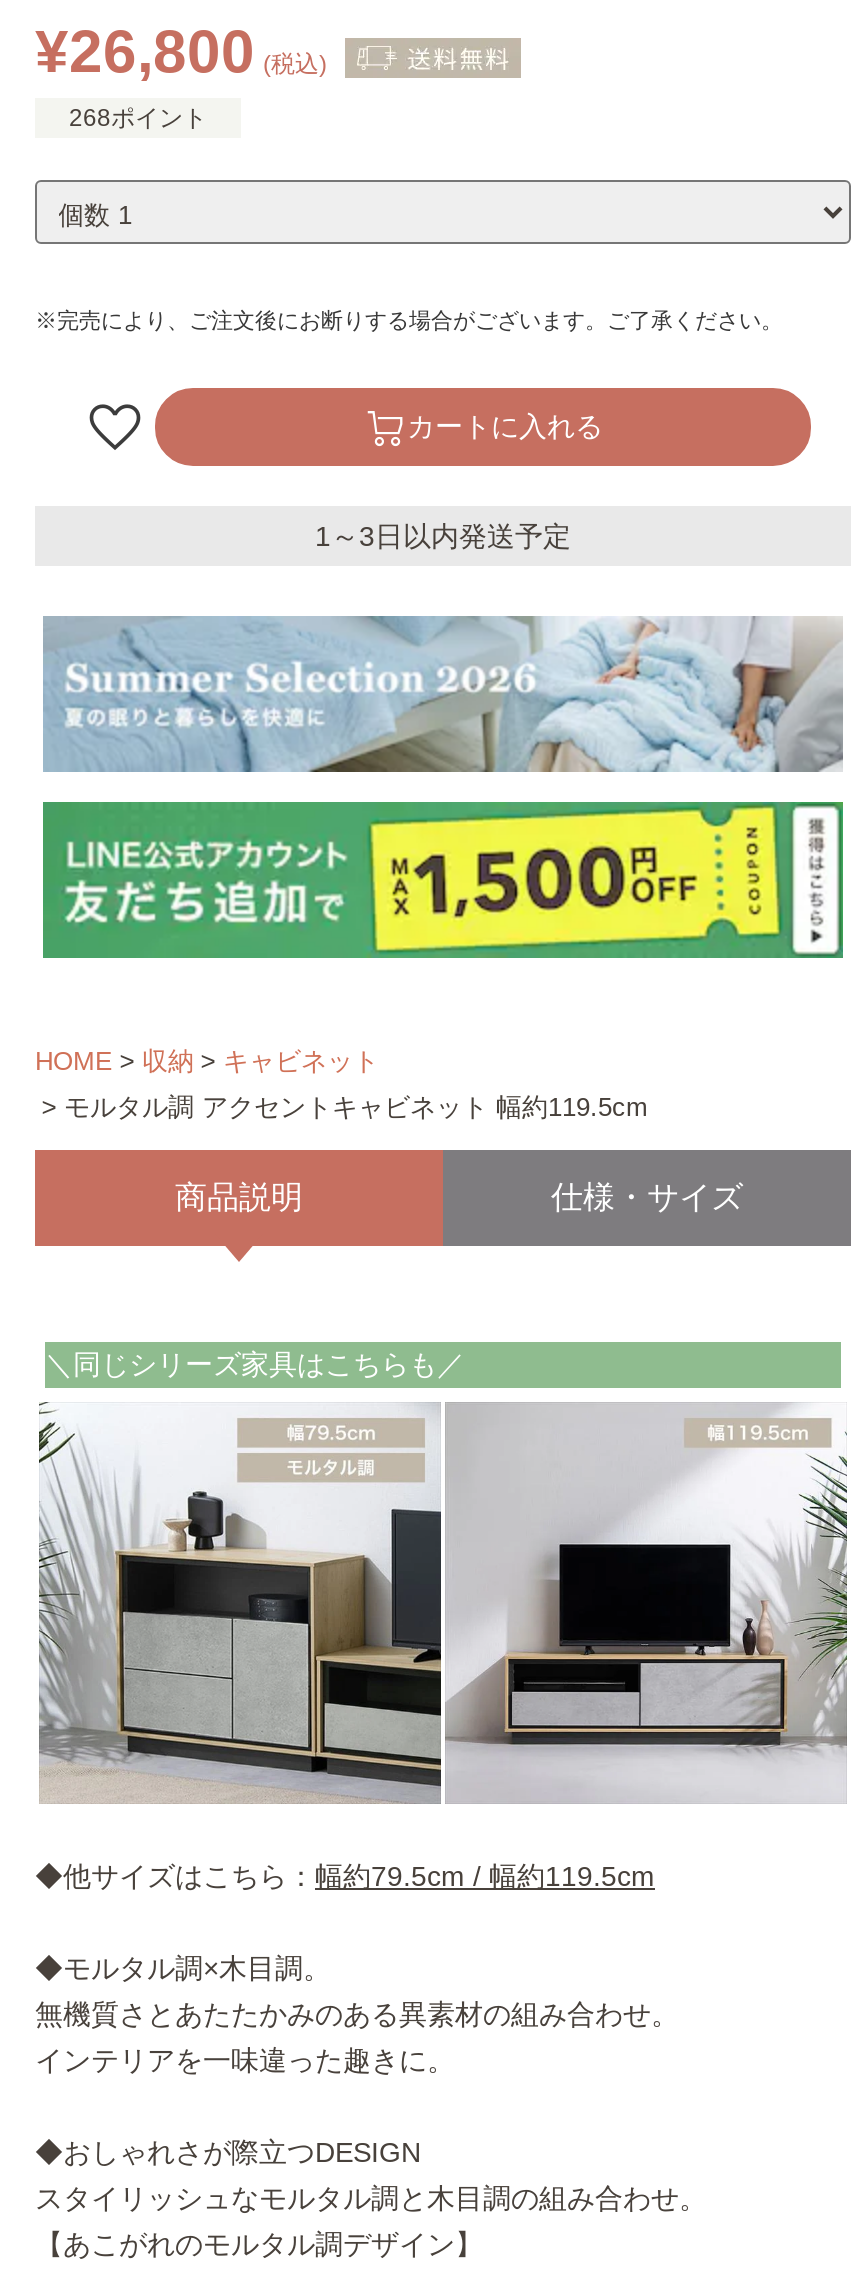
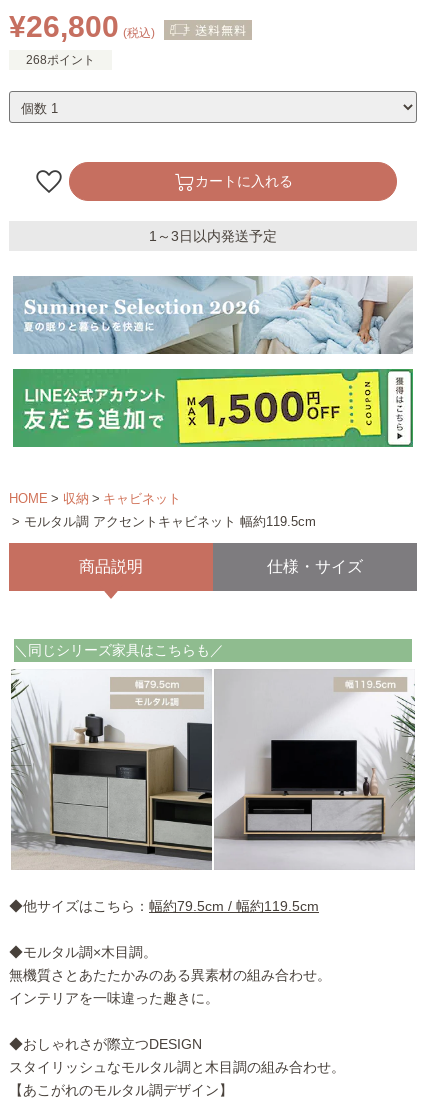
[35,308,783,332] ※完売により、ご注文後にお断りする場合がございます。ご了承ください。 -> none

